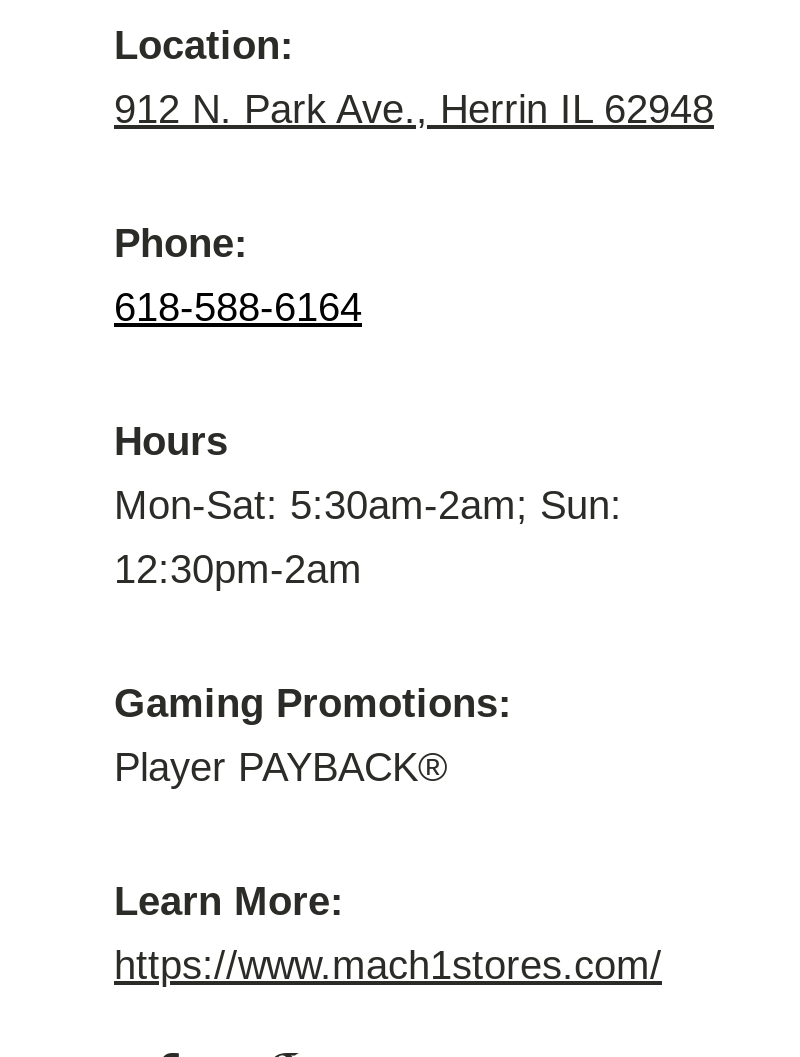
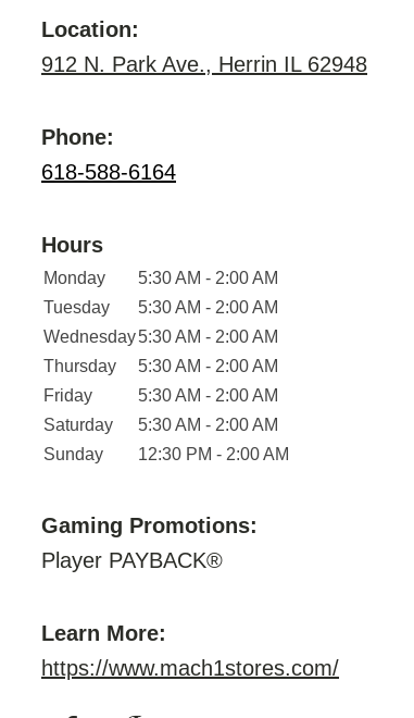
[114,483,622,591] Mon-Sat: 5:30am-2am; Sun: | 12:30pm-2am -> [43,269,289,463] Monday | 5:30 AM - 2:00 AM | Tuesday | 5:30 AM - 2:00 AM | Wednesday 5:30 AM - 2:00 AM | Thursday | 5:30 AM - 2:00 AM | Friday | 5:30 AM - 2:00 AM | Saturday | 5:30 AM - 2:00 AM | Sunday | 12:30 PM - 2:00 AM

